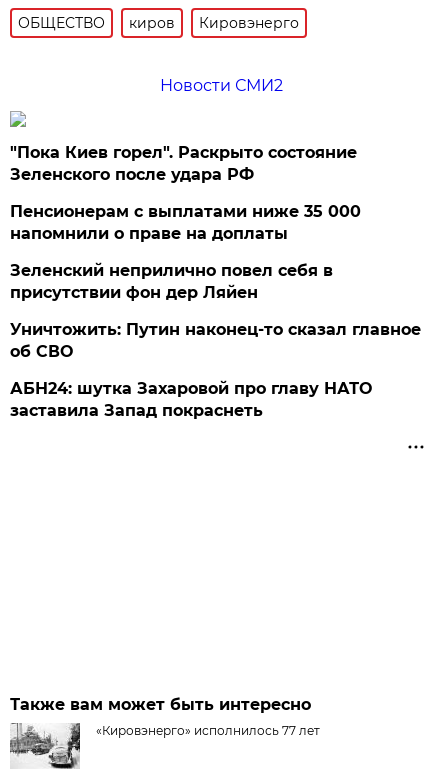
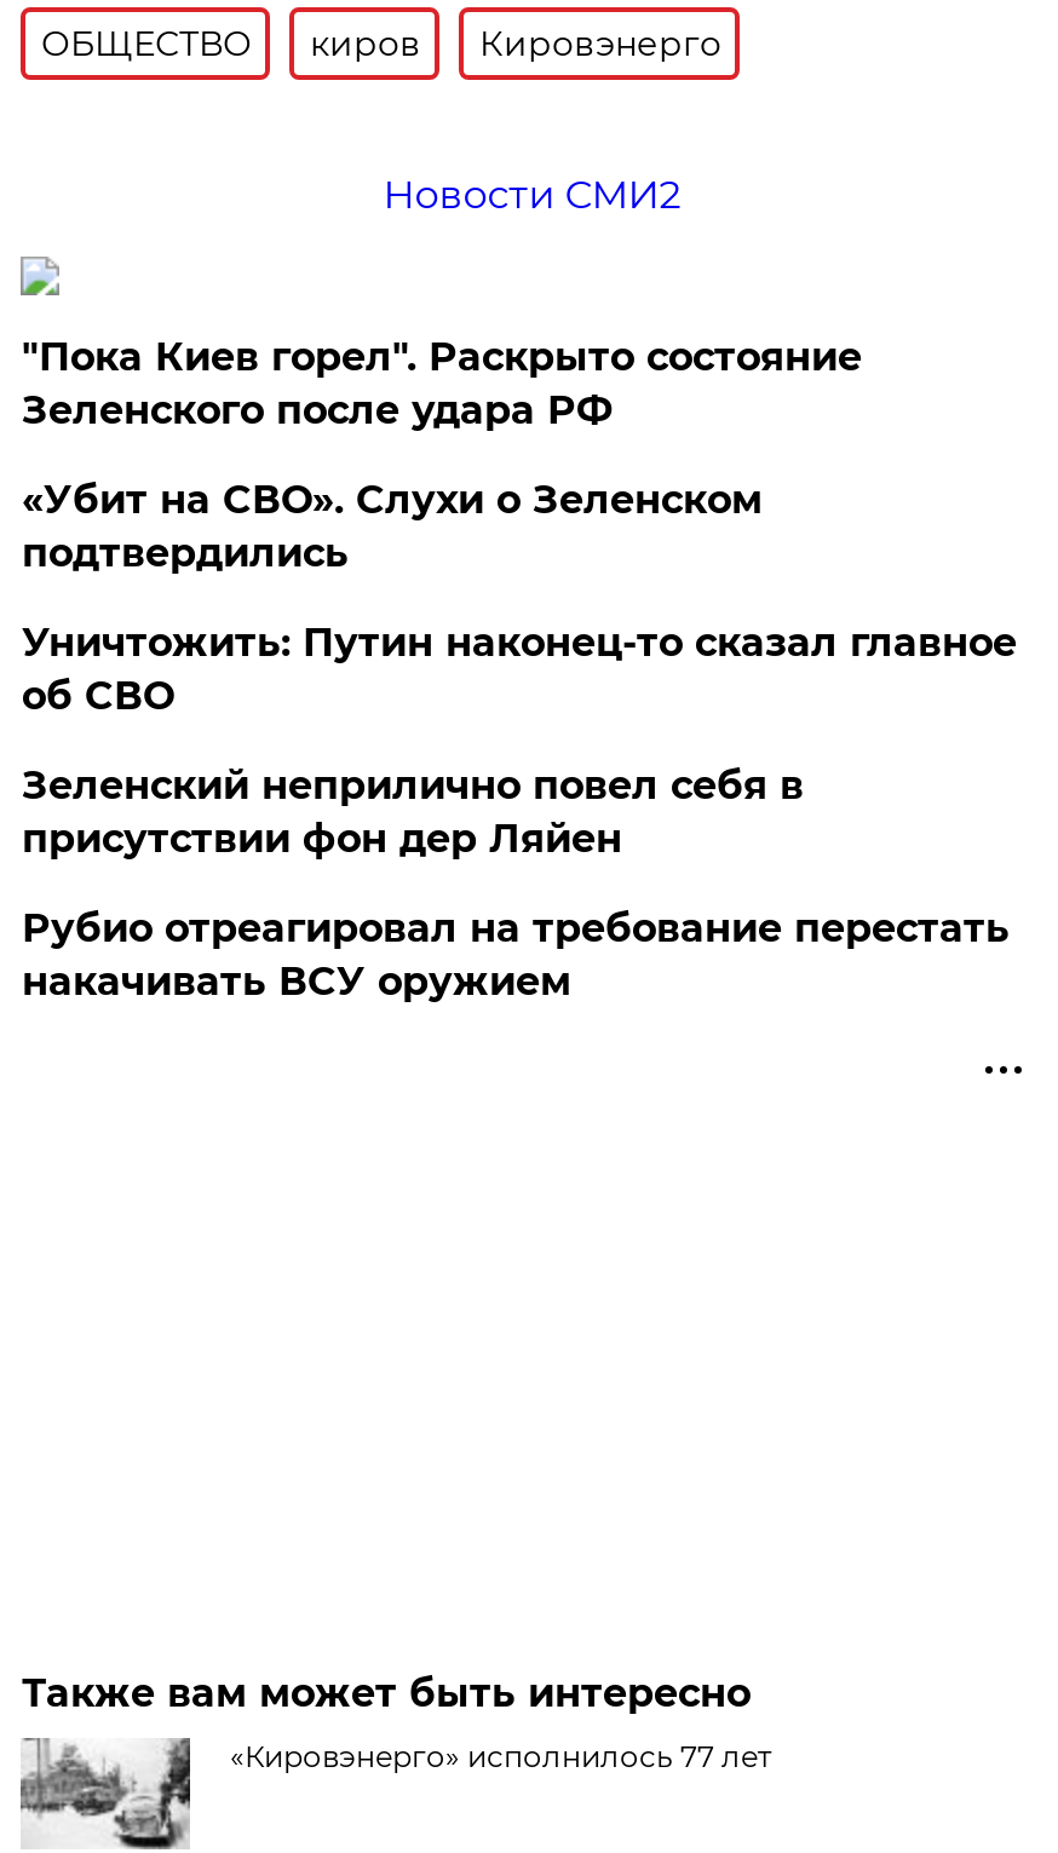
[10,202,361,243] Пенсионерам с выплатами ниже 35 000 | напомнили о праве на доплаты -> [22,477,762,577] «Убит на СВО». Слухи о Зеленском | подтвердились
moved [10,261,333,302] -> [22,763,804,862]: Зеленский неприлично повел cебя в | присутствии фон дер Ляйен
moved [10,320,421,361] -> [22,620,1017,719]: Уничтожить: Путин наконец-то сказал главное | об СВО
[10,379,372,420] АБН24: шутка Захаровой про главу НАТО | заставила Запад покраснеть -> [22,906,1009,1005] Рубио отреагировал на требование перестать | накачивать ВСУ оружием

